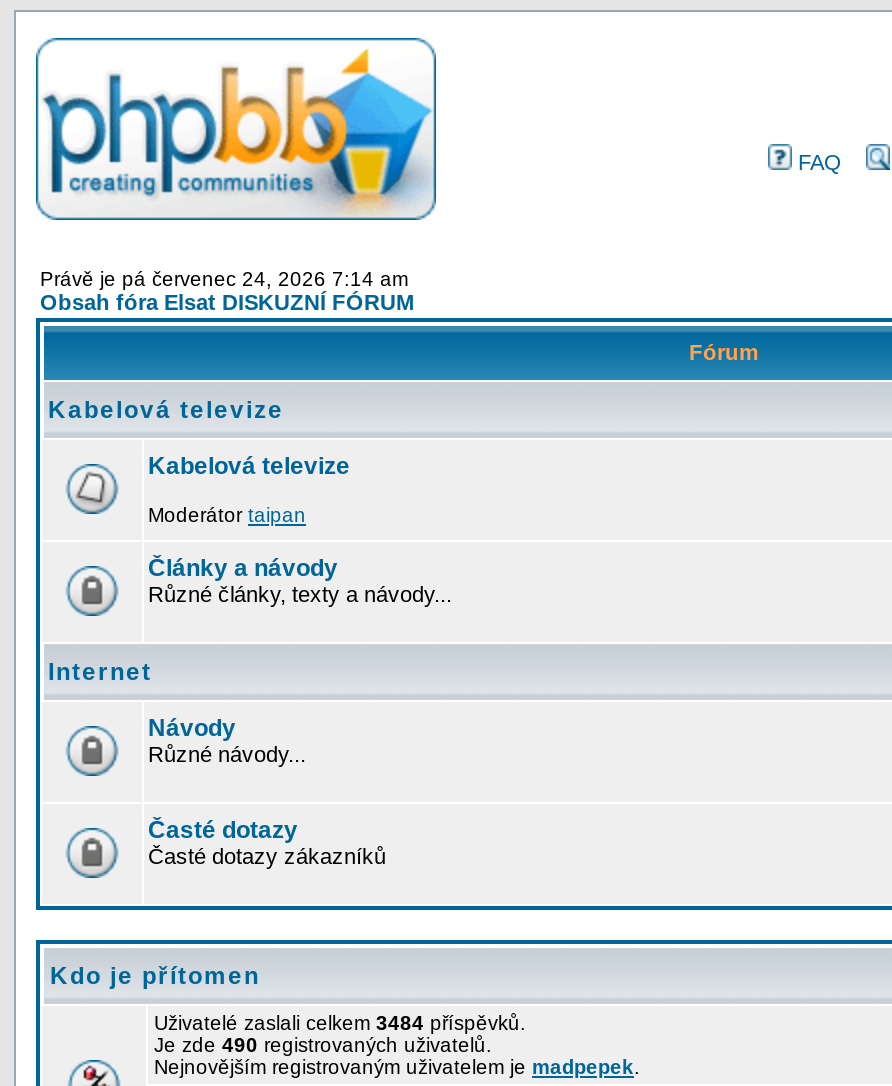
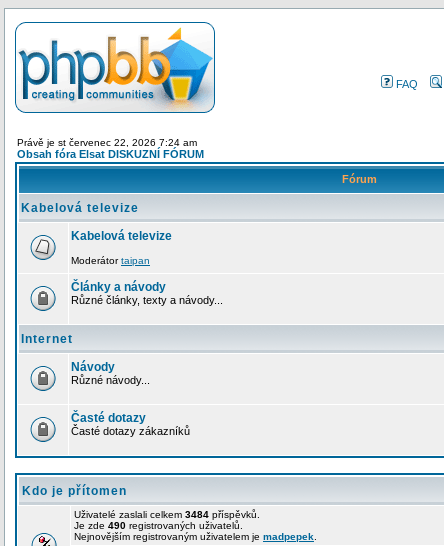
[40,268,408,290] Právě je pá červenec 24, 2026 7:14 am -> [17,137,197,148] Právě je st červenec 22, 2026 7:24 am

